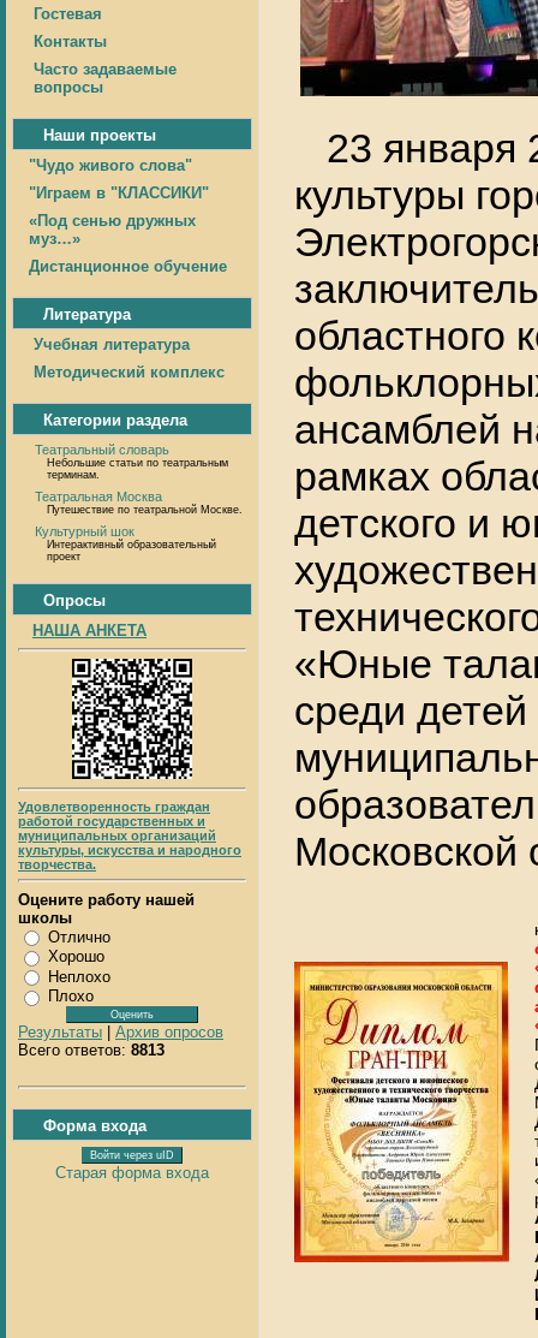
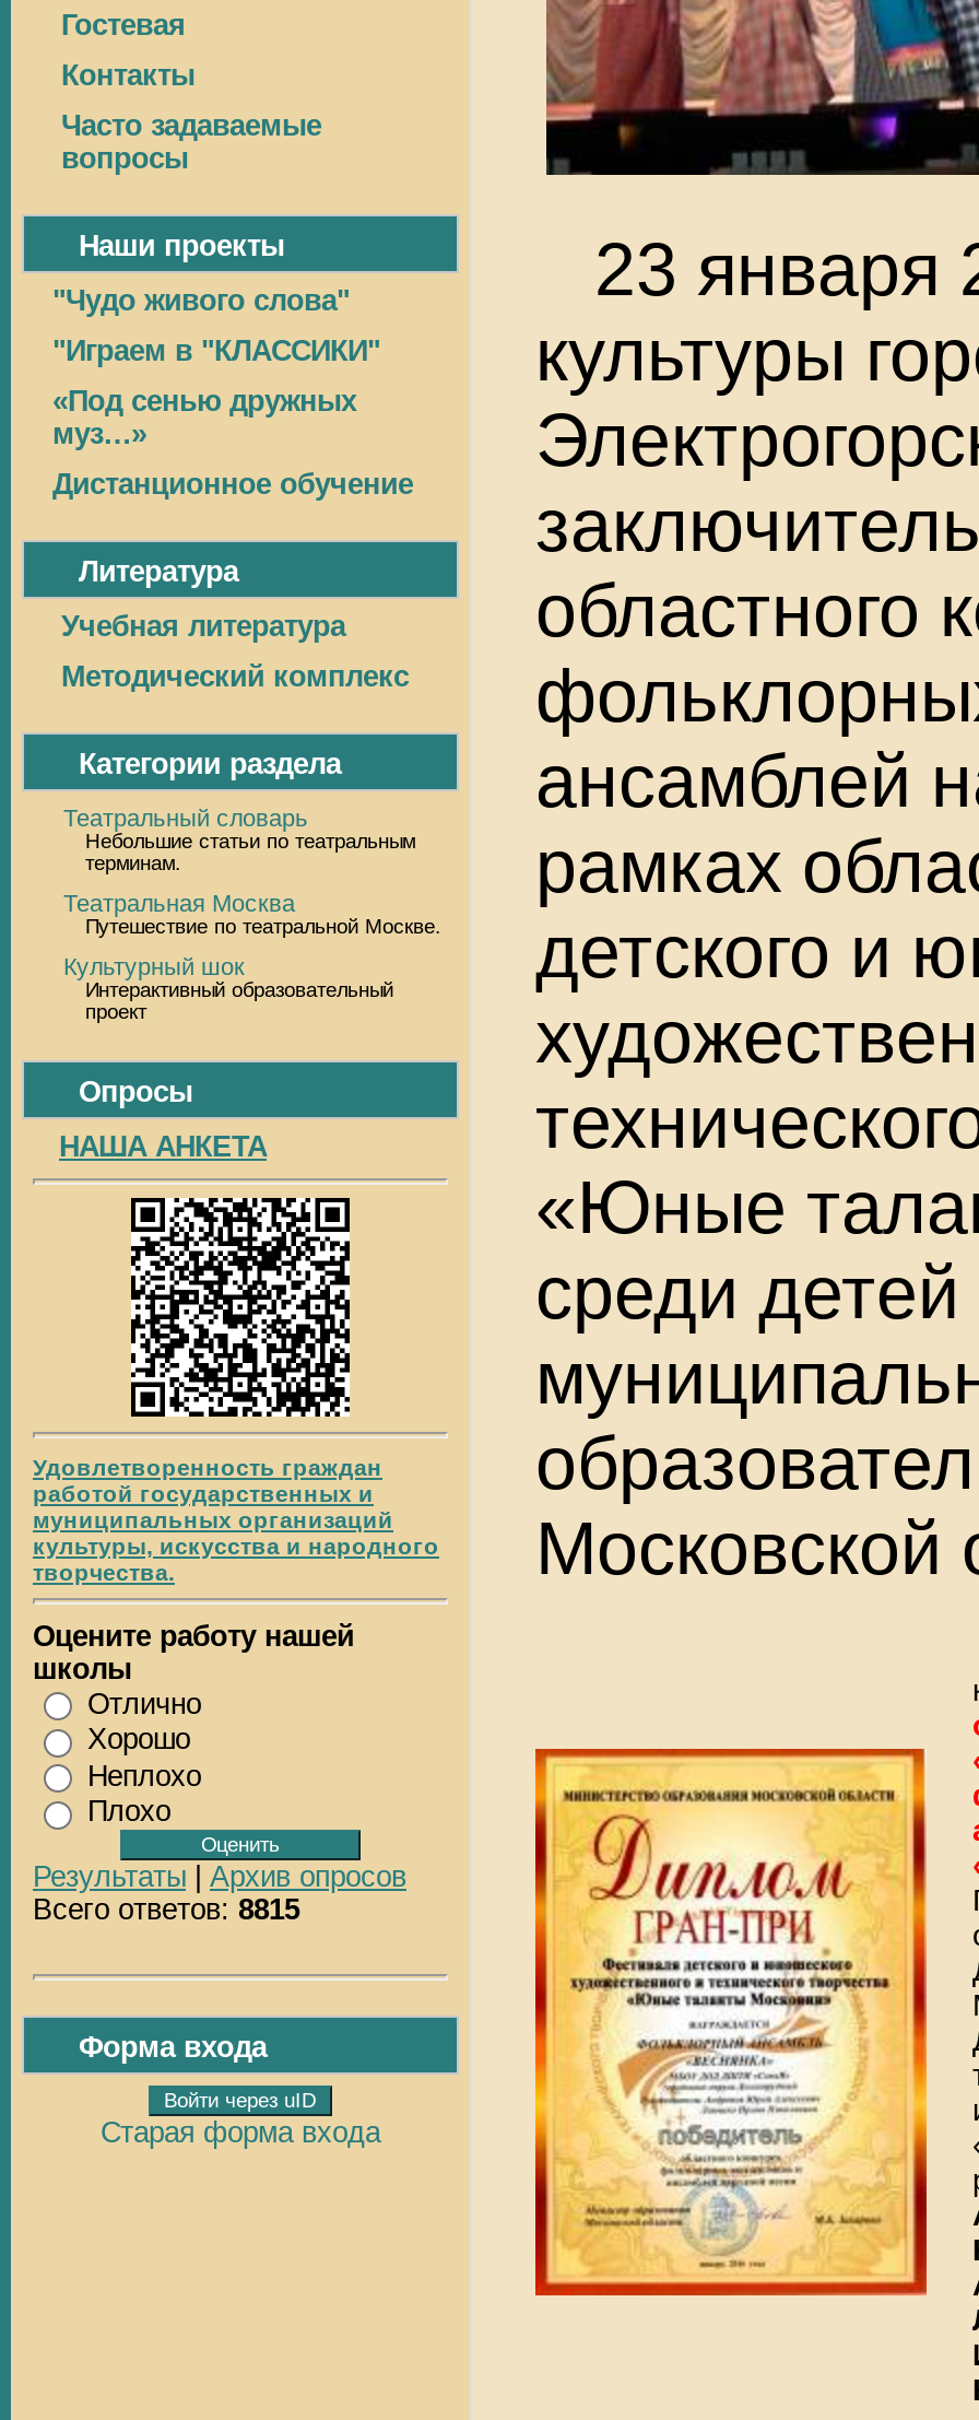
[18,1041,165,1059] Всего ответов:8813 -> [33,1893,299,1926] Всего ответов:8815

